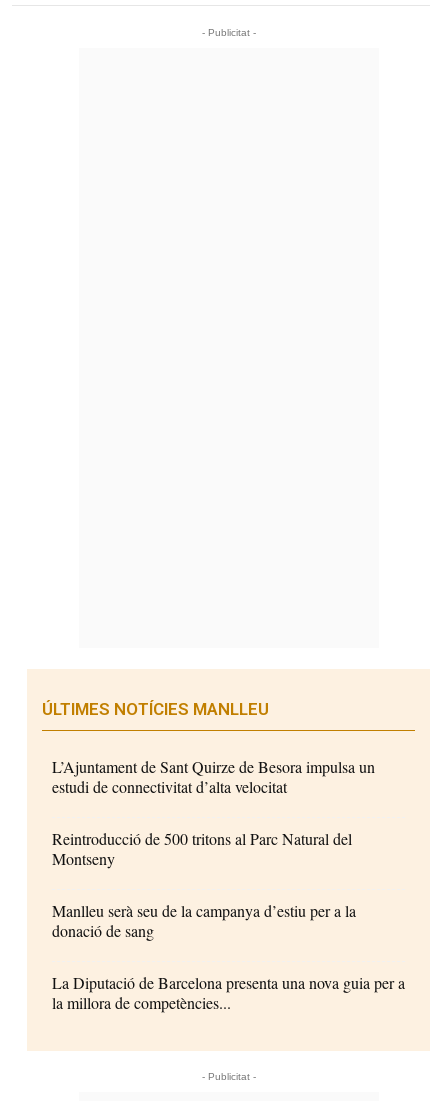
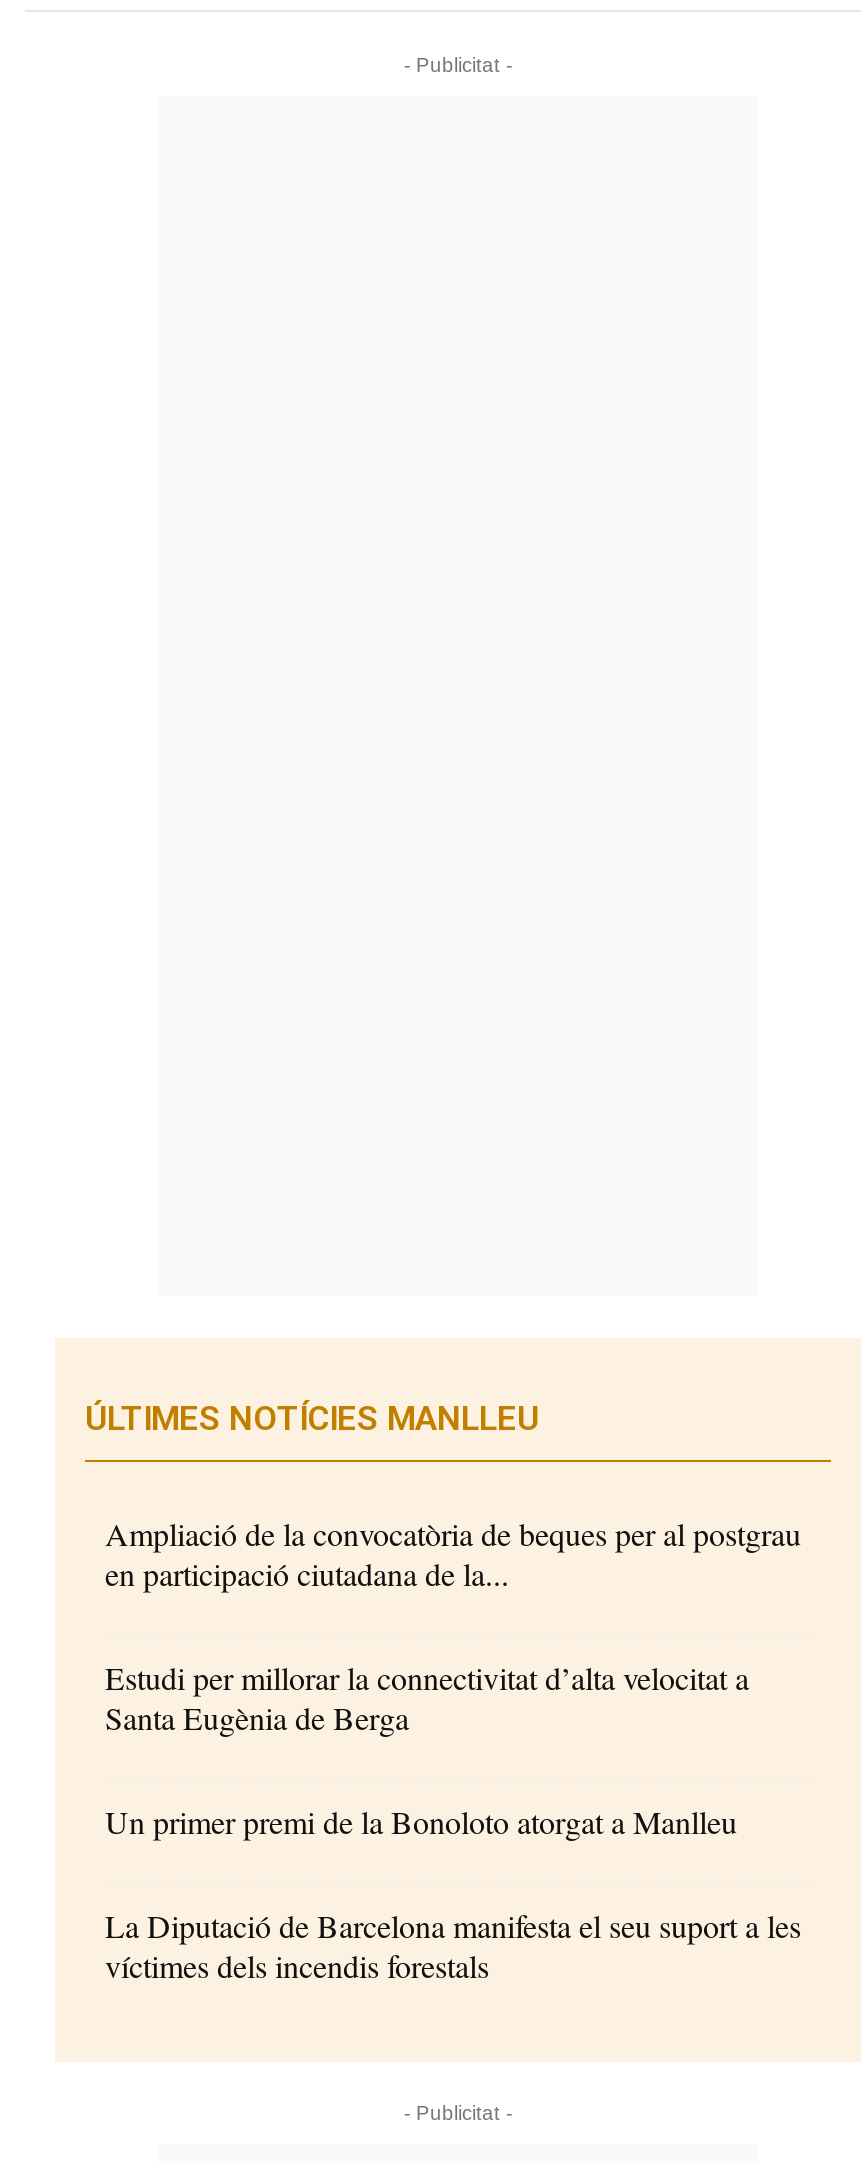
[52,756,375,797] L’Ajuntament de Sant Quirze de Besora impulsa un | estudi de connectivitat d’alta velocitat -> [105,1511,801,1593] Ampliació de la convocatòria de beques per al postgrau | en participació ciutadana de la...
[52,828,352,869] Reintroducció de 500 tritons al Parc Natural del | Montseny -> [105,1655,749,1737] Estudi per millorar la connectivitat d’alta velocitat a | Santa Eugènia de Berga
[52,900,356,941] Manlleu serà seu de la campanya d’estiu per a la | donació de sang -> [105,1799,737,1841] Un primer premi de la Bonoloto atorgat a Manlleu
[52,972,405,1013] La Diputació de Barcelona presenta una nova guia per a | la millora de competències... -> [105,1903,801,1985] La Diputació de Barcelona manifesta el seu suport a les | víctimes dels incendis forestals

